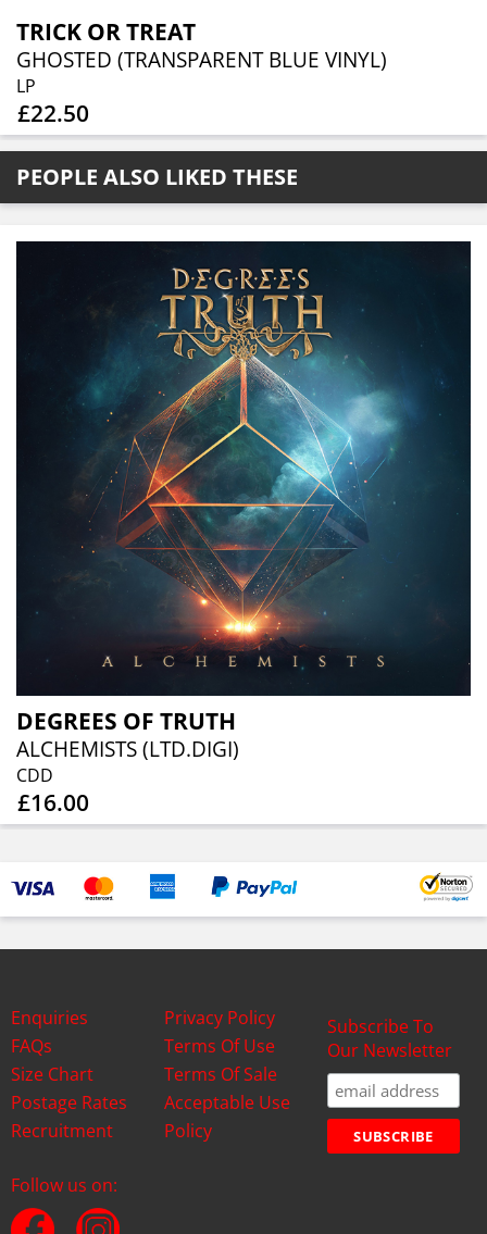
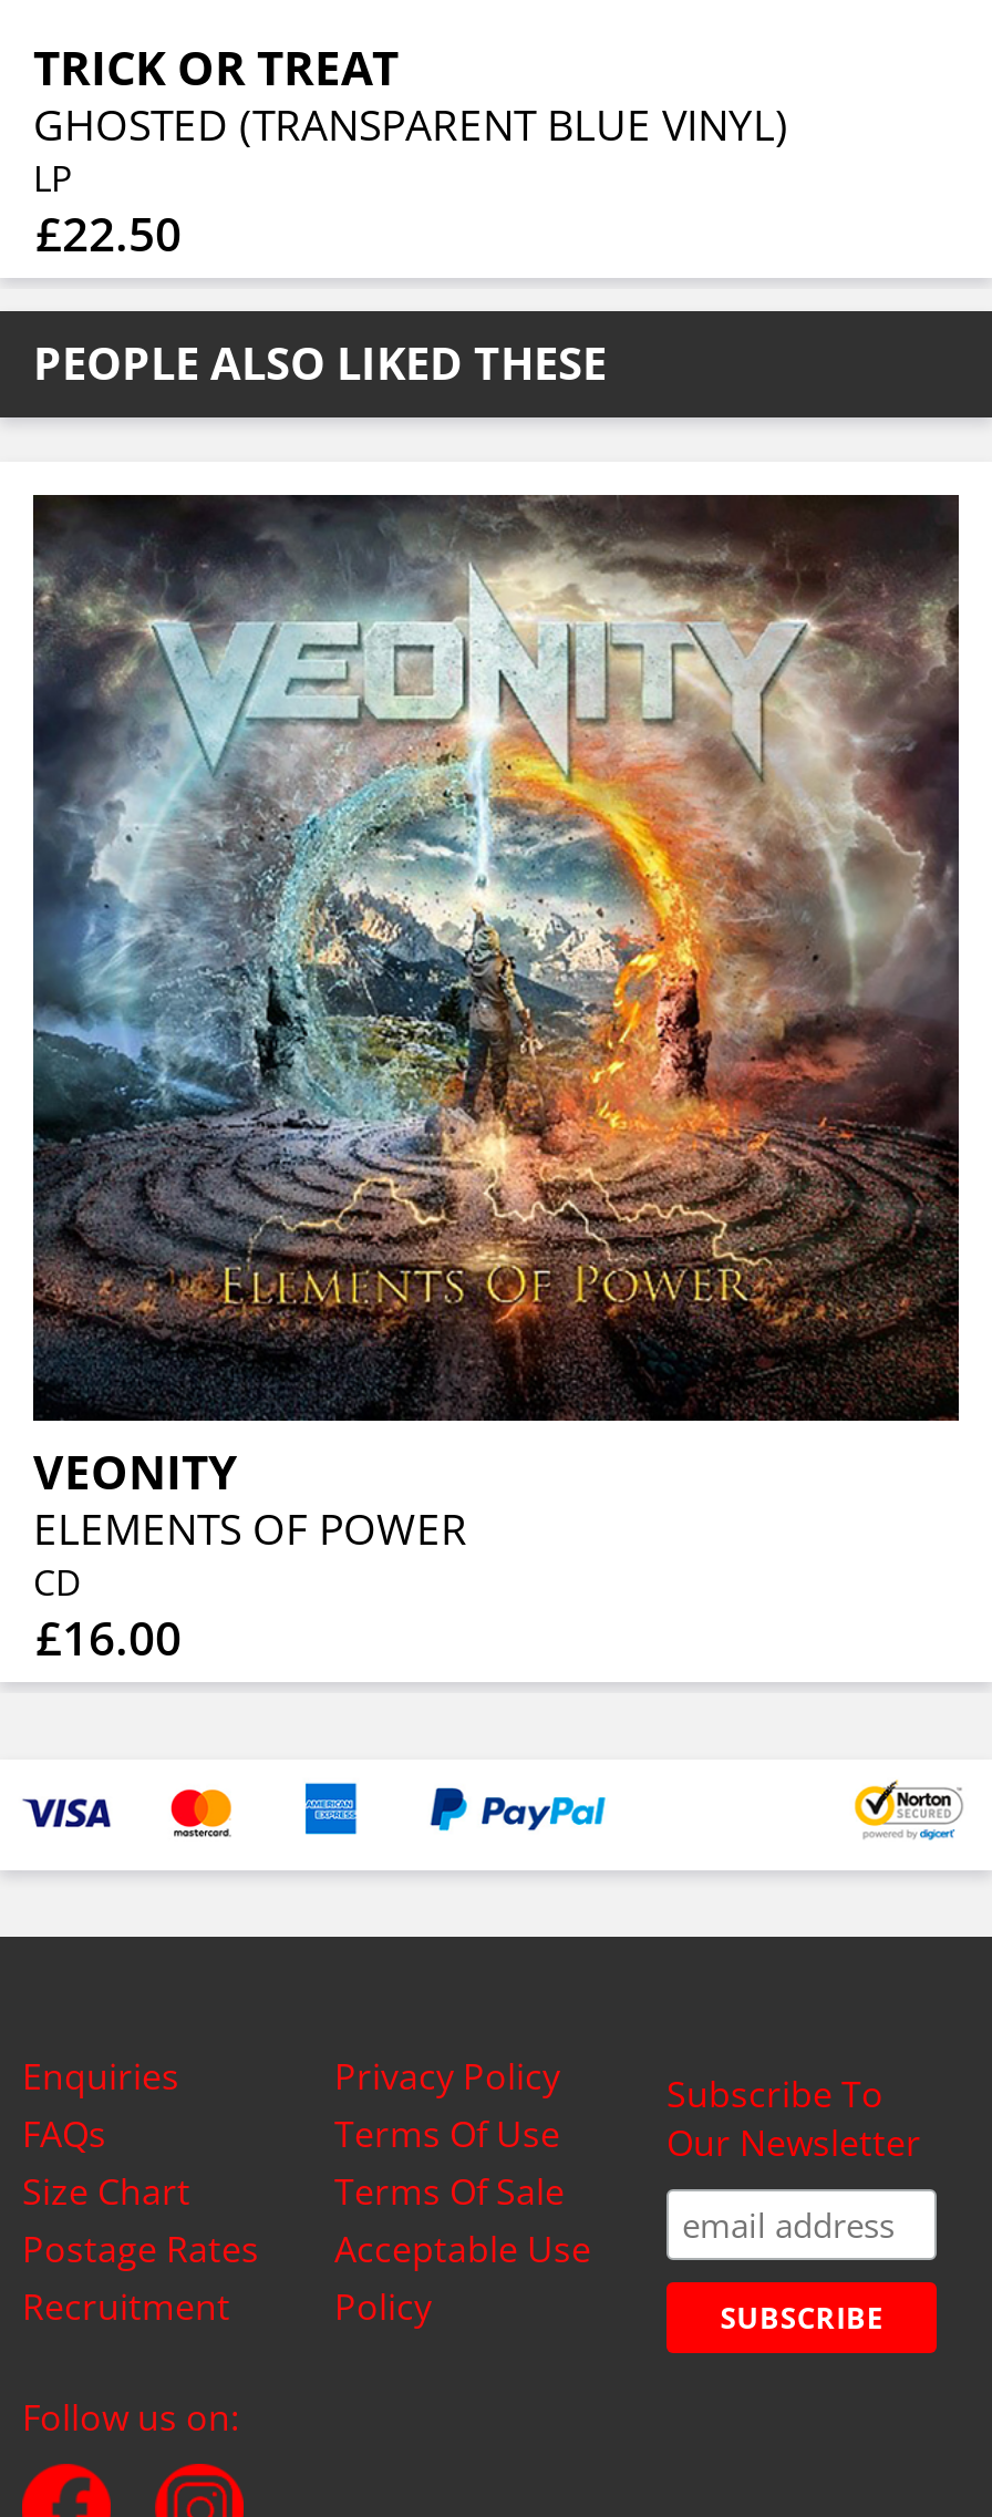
[15,240,471,787] [image] | DEGREES OF TRUTH | ALCHEMISTS (LTD.DIGI) | CDD -> [31,493,959,1607] [image] | VEONITY | ELEMENTS OF POWER | CD

